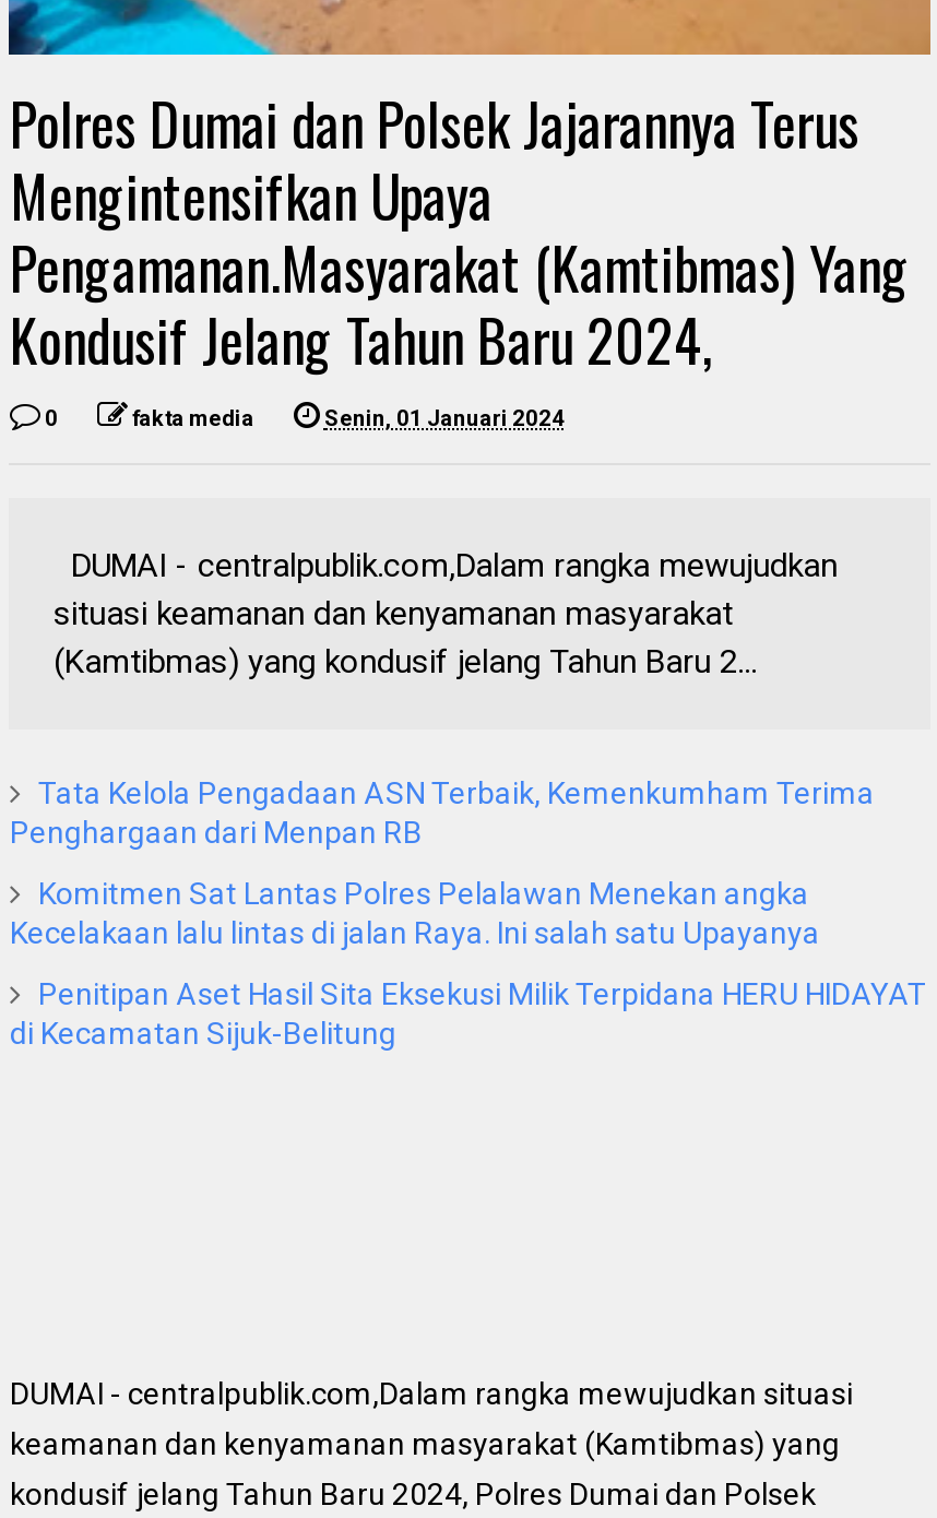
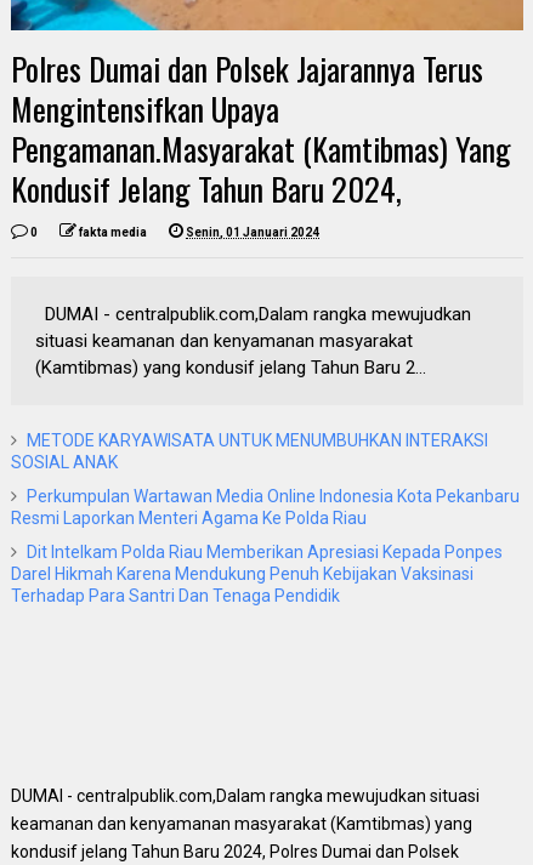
[10,775,875,849] Tata Kelola Pengadaan ASN Terbaik, Kemenkumham Terima | Penghargaan dari Menpan RB -> [11,430,489,471] METODE KARYAWISATA UNTUK MENUMBUHKAN INTERAKSI | SOSIAL ANAK
[10,875,820,949] Komitmen Sat Lantas Polres Pelalawan Menekan angka | Kecelakaan lalu lintas di jalan Raya. Ini salah satu Upayanya -> [11,486,520,527] Perkumpulan Wartawan Media Online Indonesia Kota Pekanbaru | Resmi Laporkan Menteri Agama Ke Polda Riau
[10,975,927,1050] Penitipan Aset Hasil Sita Eksekusi Milik Terpidana HERU HIDAYAT | di Kecamatan Sijuk-Belitung -> [11,542,503,605] Dit Intelkam Polda Riau Memberikan Apresiasi Kepada Ponpes | Darel Hikmah Karena Mendukung Penuh Kebijakan Vaksinasi | Terhadap Para Santri Dan Tenaga Pendidik

